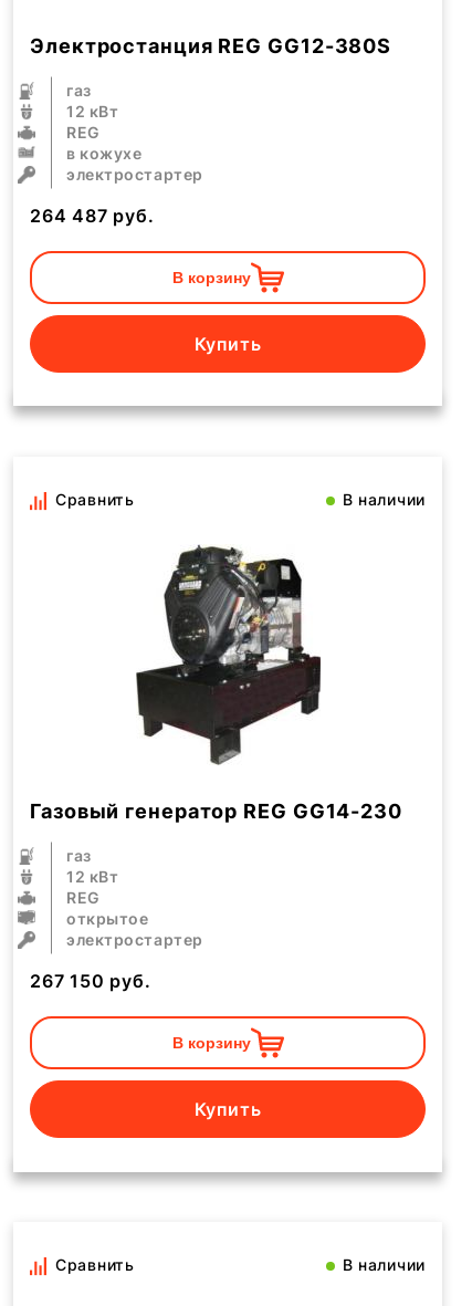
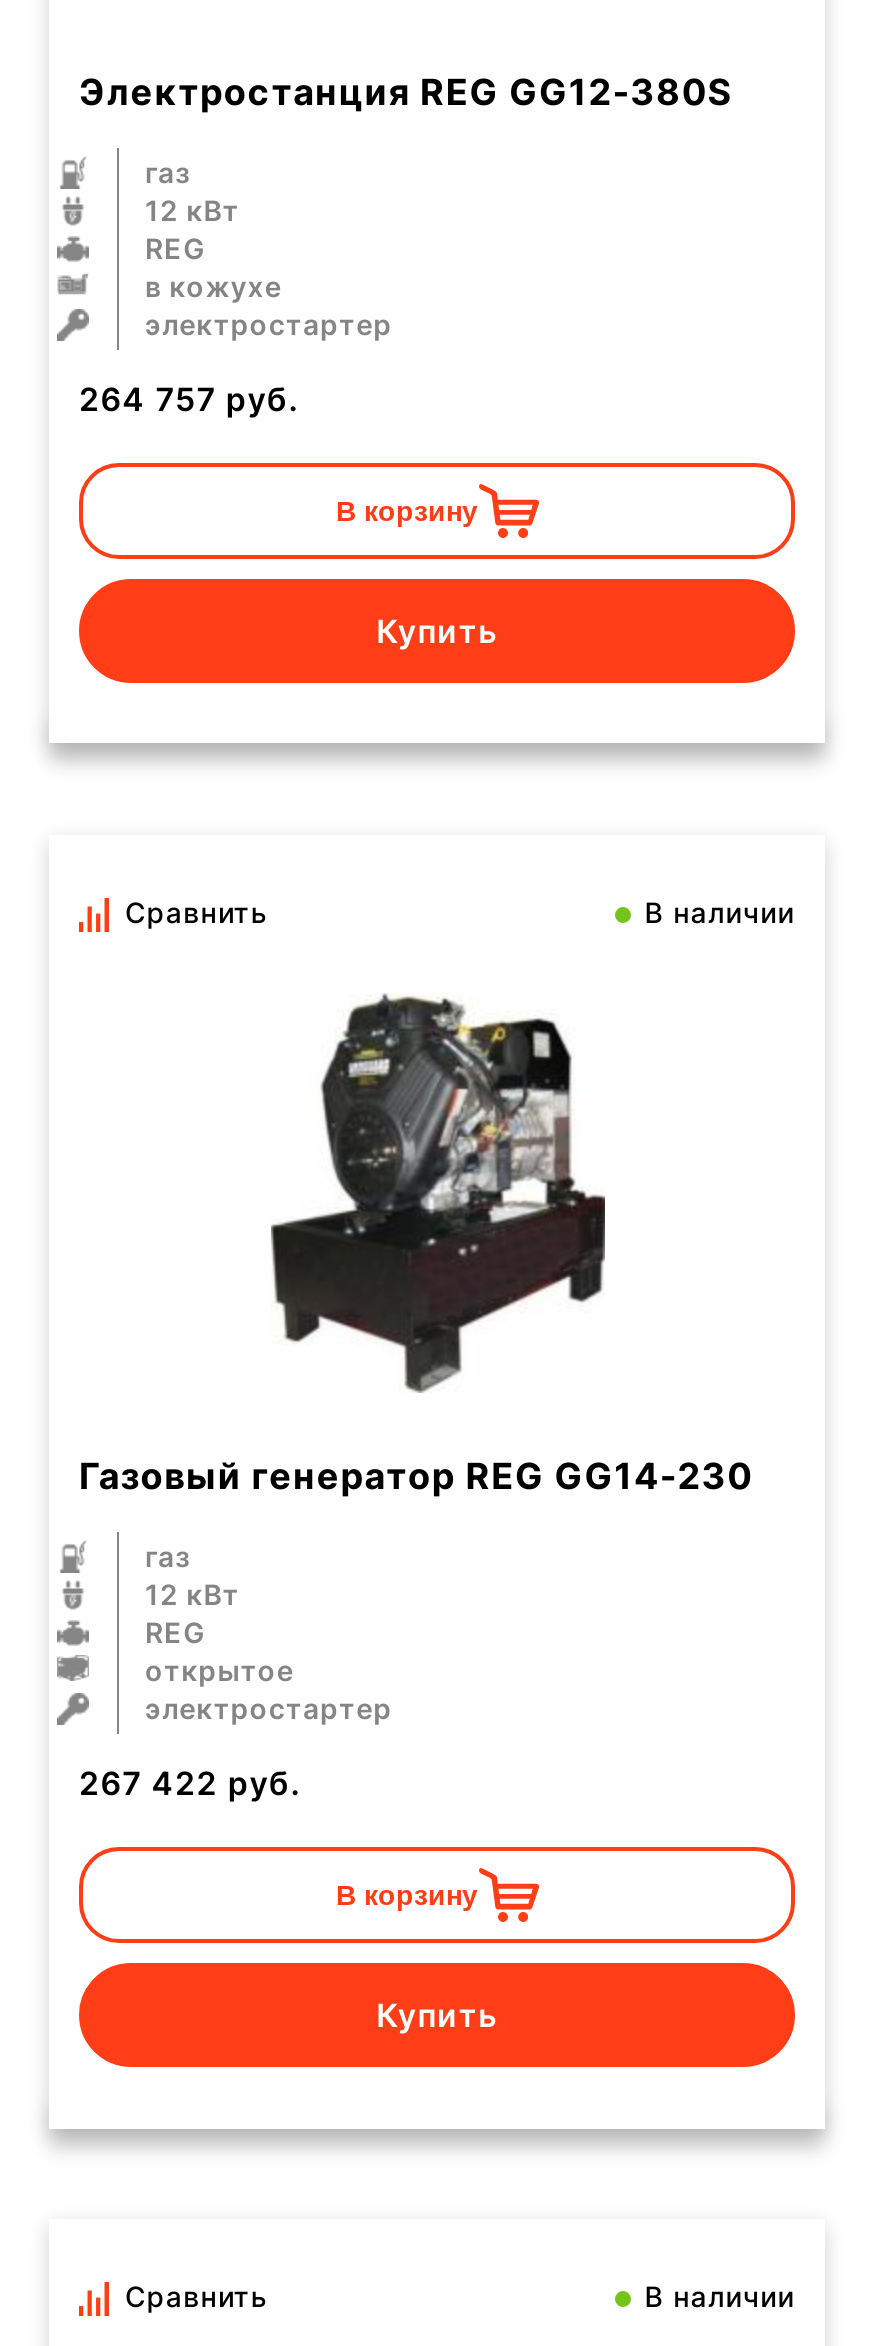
[30,205,154,227] 264 487 руб. -> [79,379,300,419] 264 757 руб.
[30,970,151,992] 267 150 руб. -> [79,1763,302,1803] 267 422 руб.

